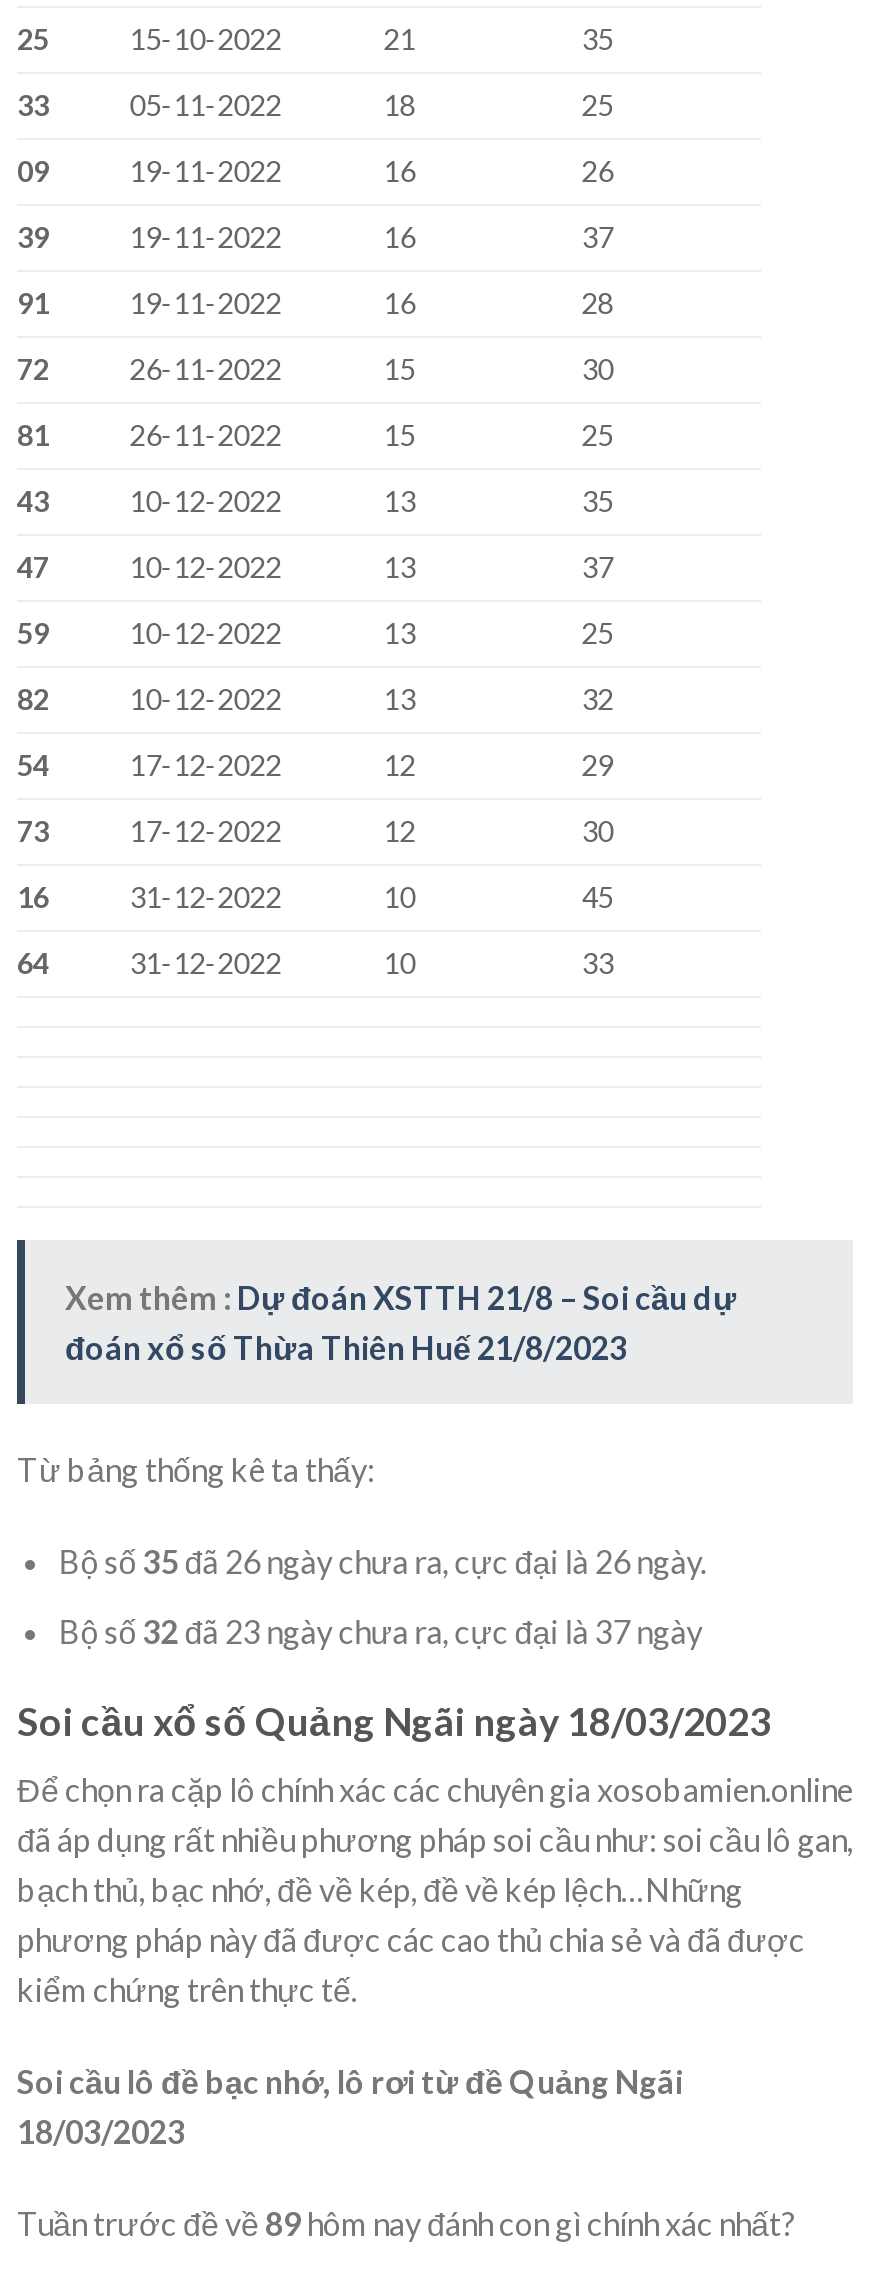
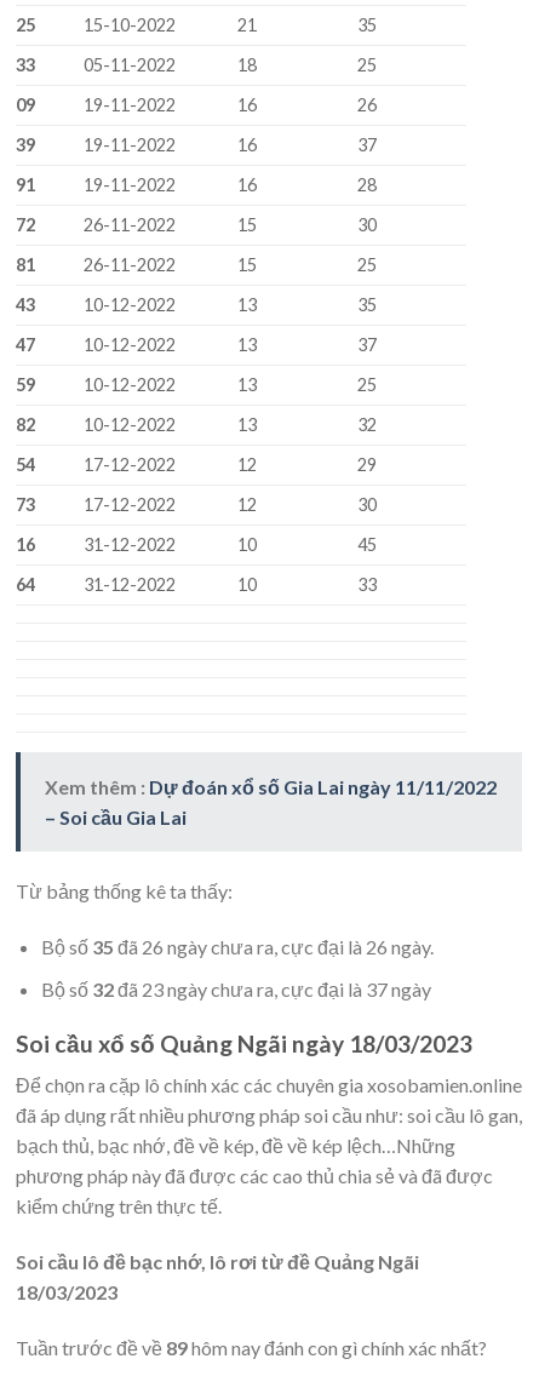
[65,1277,737,1365] Xem thêm : Dự đoán XSTTH 21/8 – Soi cầu dự | đoán xổ số Thừa Thiên Huế 21/8/2023 -> [45,775,497,828] Xem thêm : Dự đoán xổ số Gia Lai ngày 11/11/2022 | – Soi cầu Gia Lai

